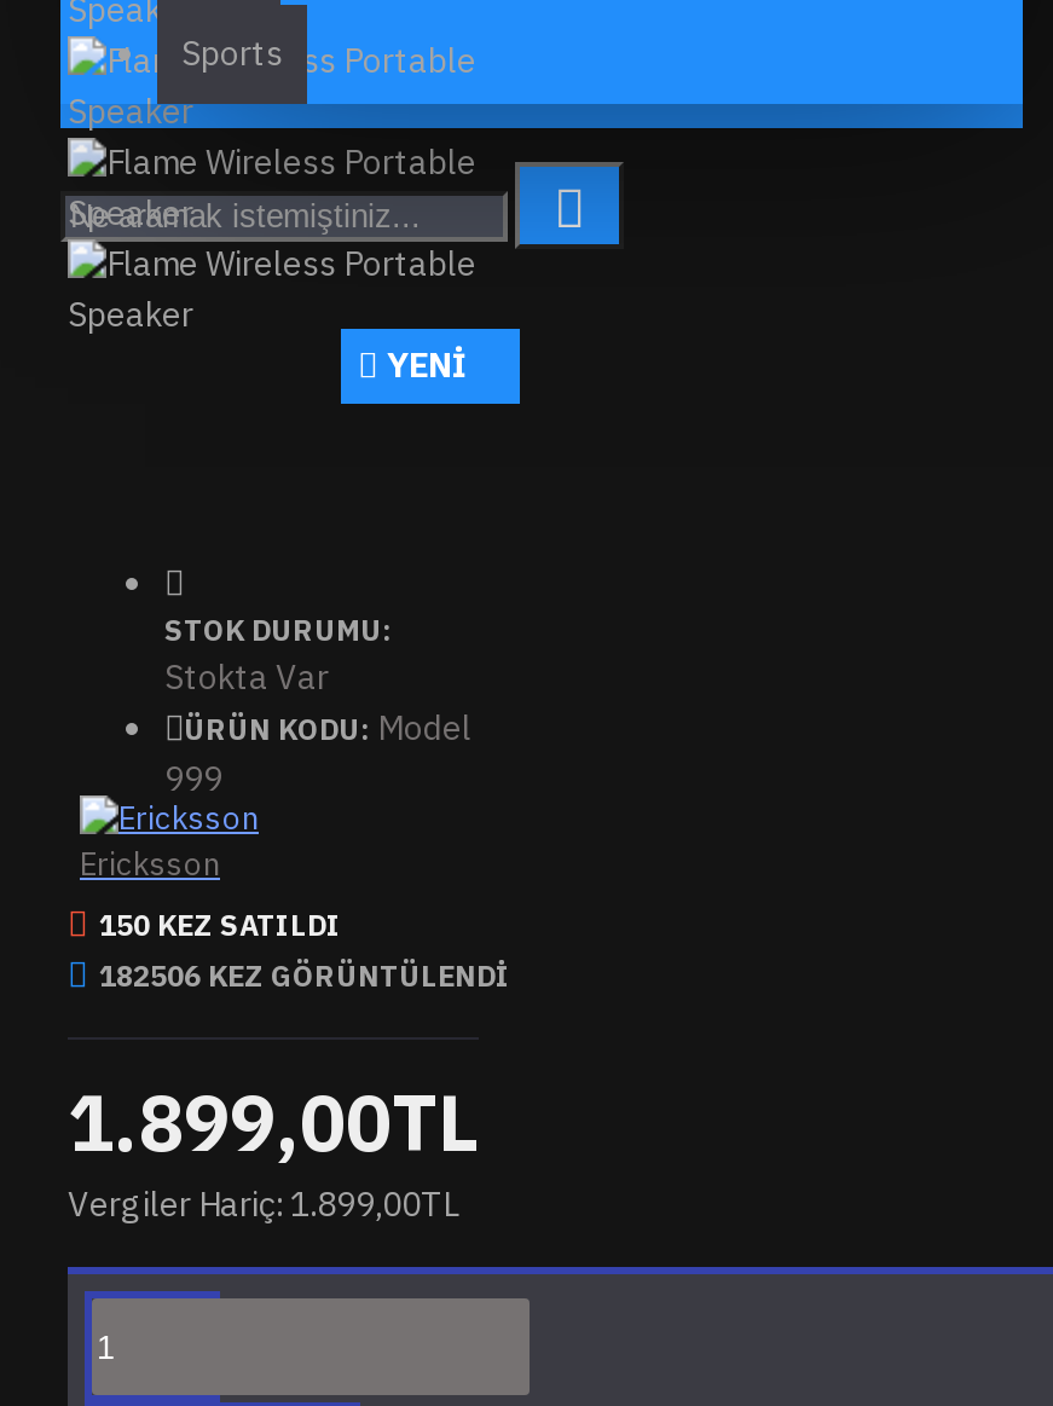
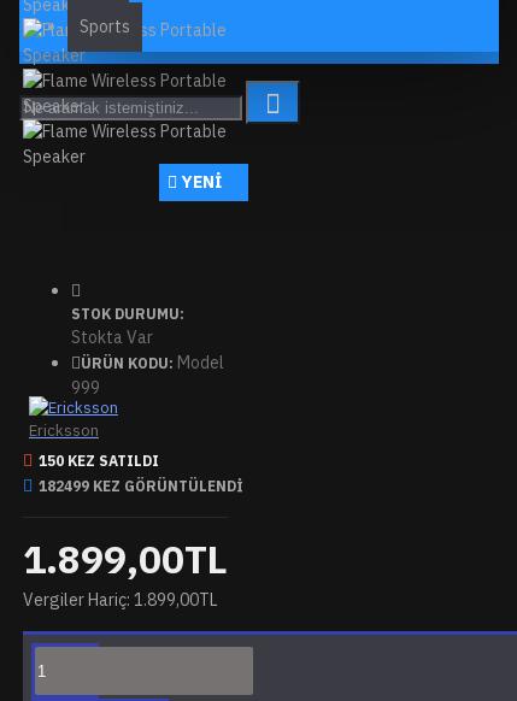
[99,957,510,994] 182506 KEZ GÖRÜNTÜLENDI -> [39,477,243,495] 182499 KEZ GÖRÜNTÜLENDI

